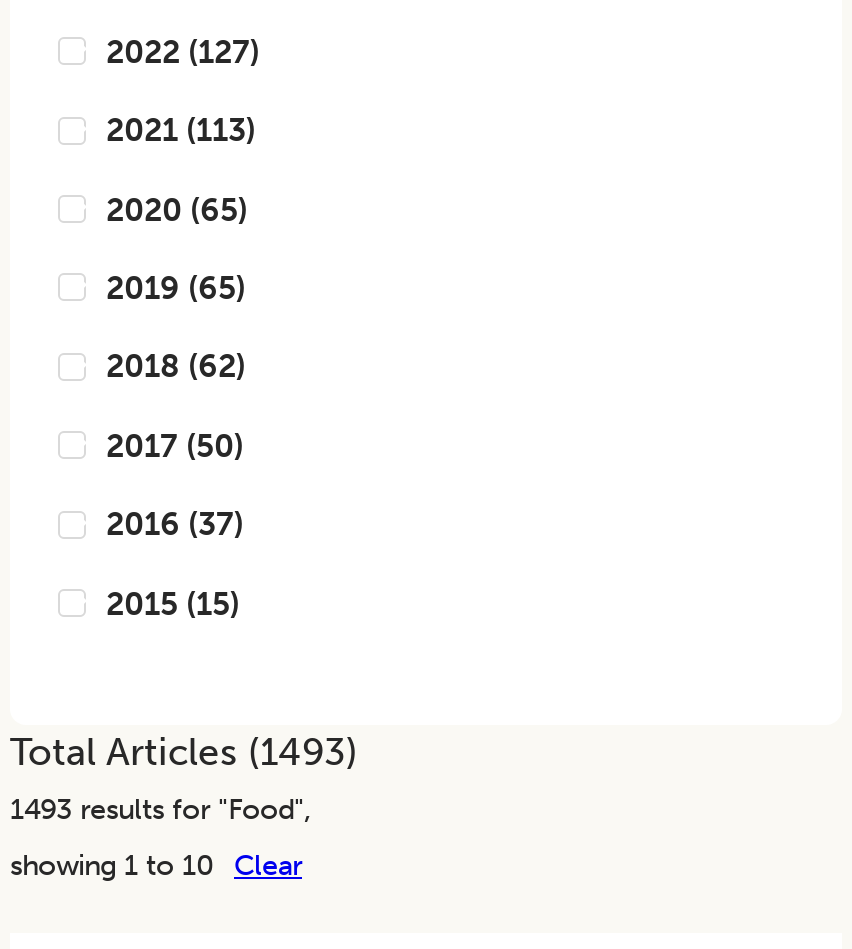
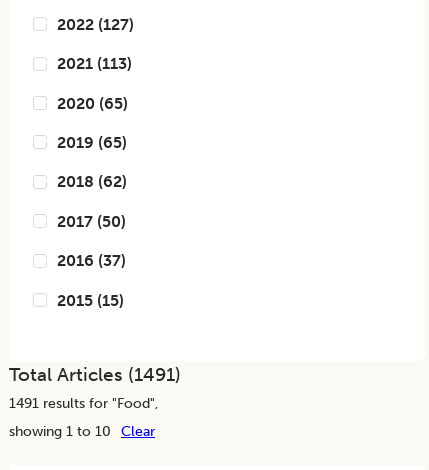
[10,729,358,775] Total Articles (1493) -> [9,363,181,386] Total Articles (1491)
[10,791,312,827] 1493 results for "Food", -> [9,394,159,412] 1491 results for "Food",

